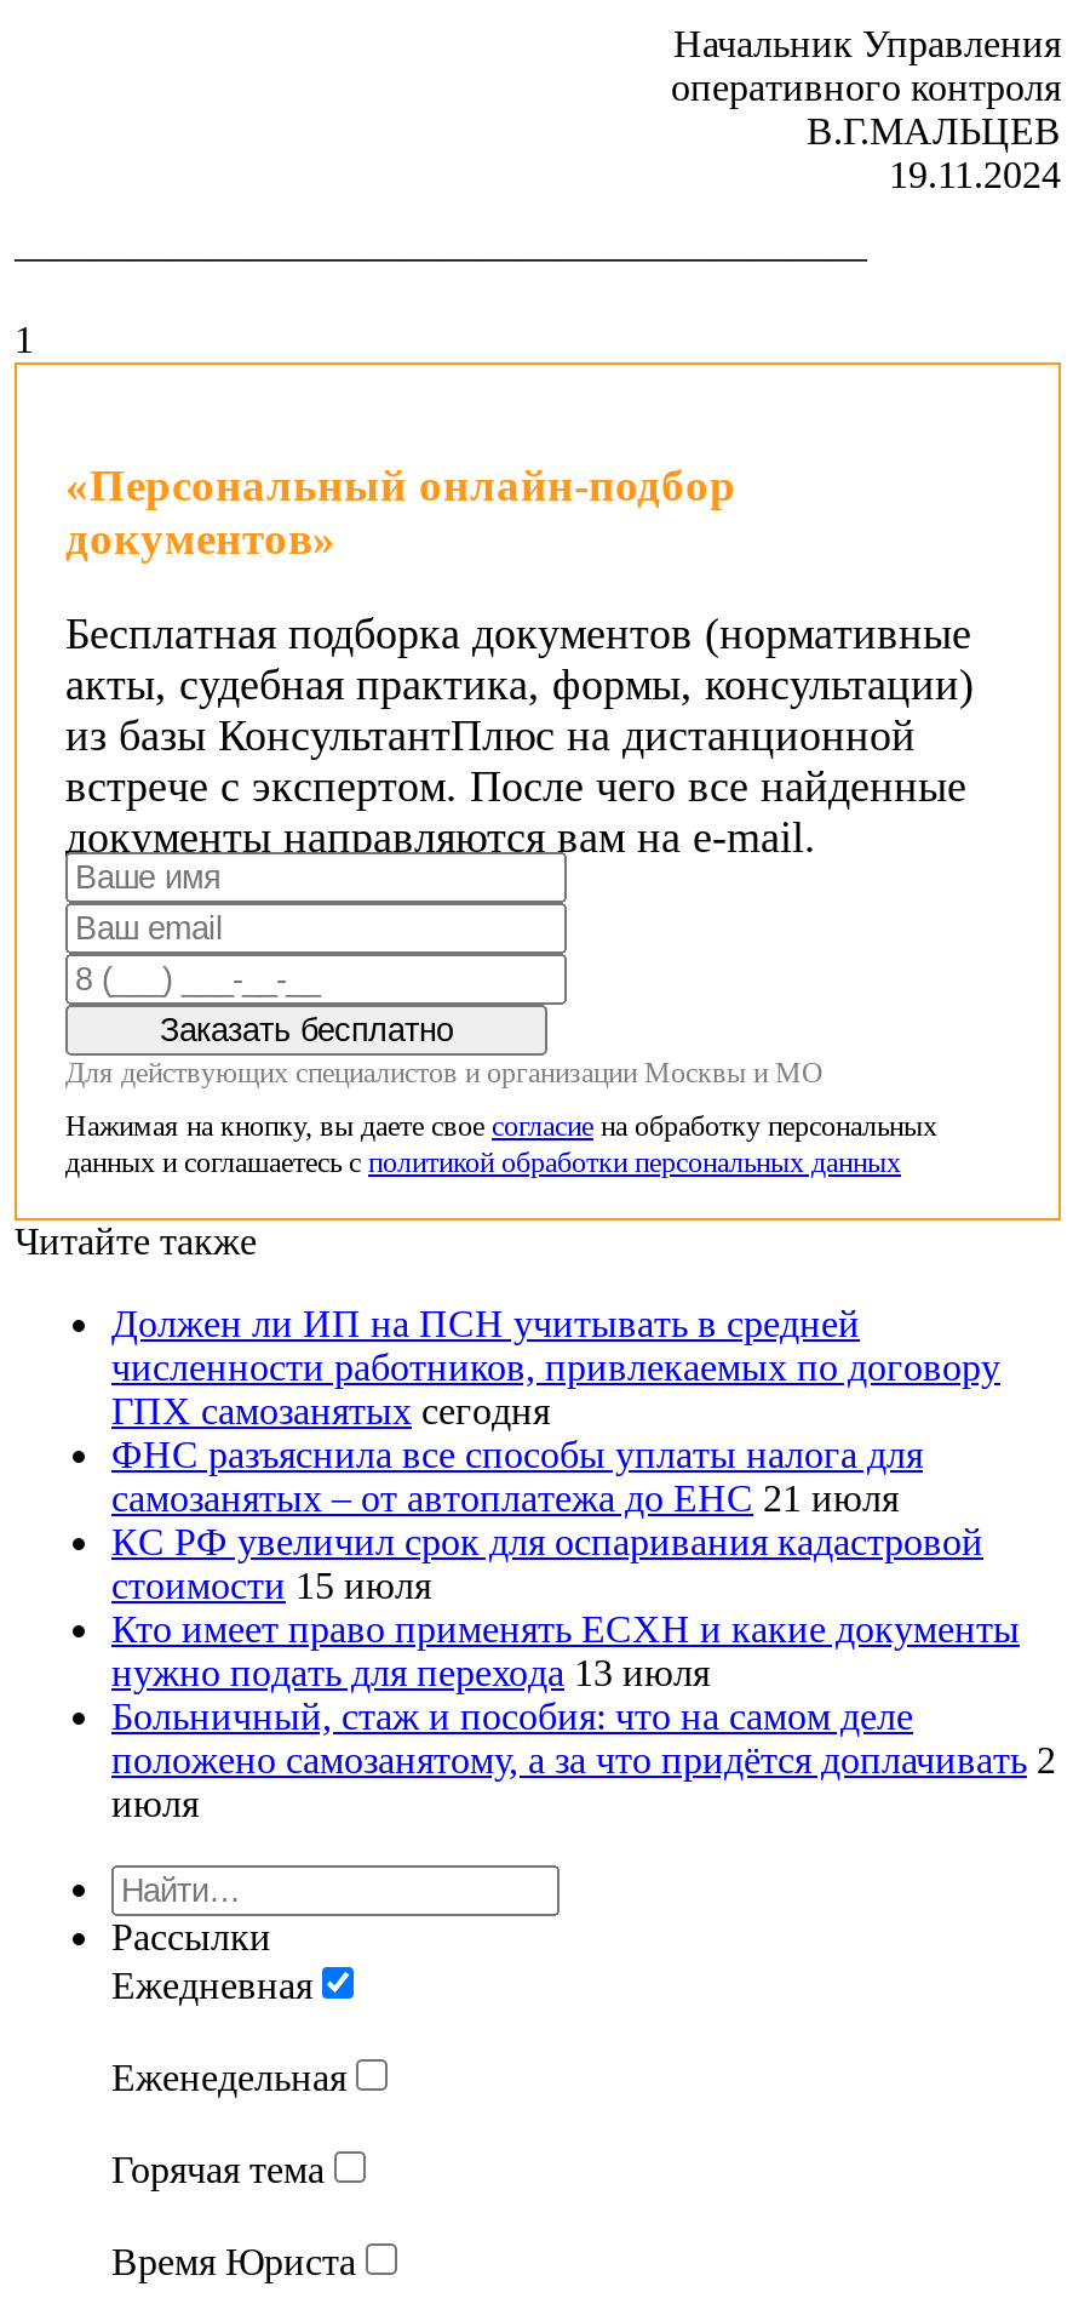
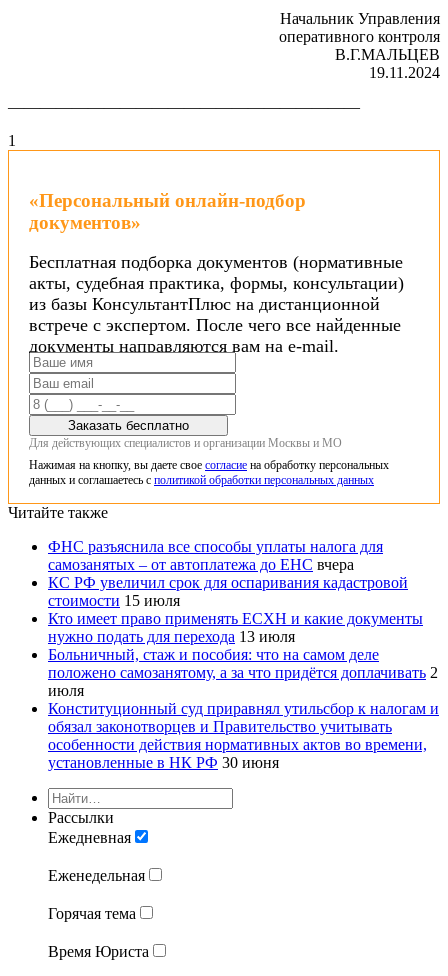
[111,1303,1000,1432] Должен ли ИП на ПСН учитывать в средней | численности работников, привлекаемых по договору | ГПХ самозанятых сегодня -> none
moved [111,1434,923,1476] -> [48,538,383,555]: ФНС разъяснила все способы уплаты налога для
[111,1478,899,1519] самозанятых – от автоплатежа до ЕНС 21 июля -> [48,556,354,573] самозанятых – от автоплатежа до ЕНС вчера
moved [111,1522,1056,1825] -> [48,574,438,699]: КС РФ увеличил срок для оспаривания кадастровой | стоимости 15 июля | Кто имеет право применять ЕСХН и какие документы | нужно подать для перехода 13 июля | Больничный, стаж и пособия: что на самом деле | положено самозанятому, а за что придётся доплачивать 2 | июля
none -> [48,700,439,771] Конституционный суд приравнял утильсбор к налогам и | обязал законотворцев и Правительство учитывать | особенности действия нормативных актов во времени, | установленные в НК РФ 30 июня

